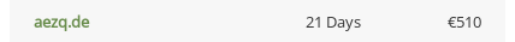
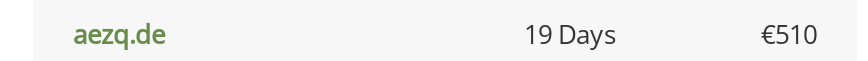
[305,11,360,32] 21 Days -> [524,16,616,52] 19 Days

